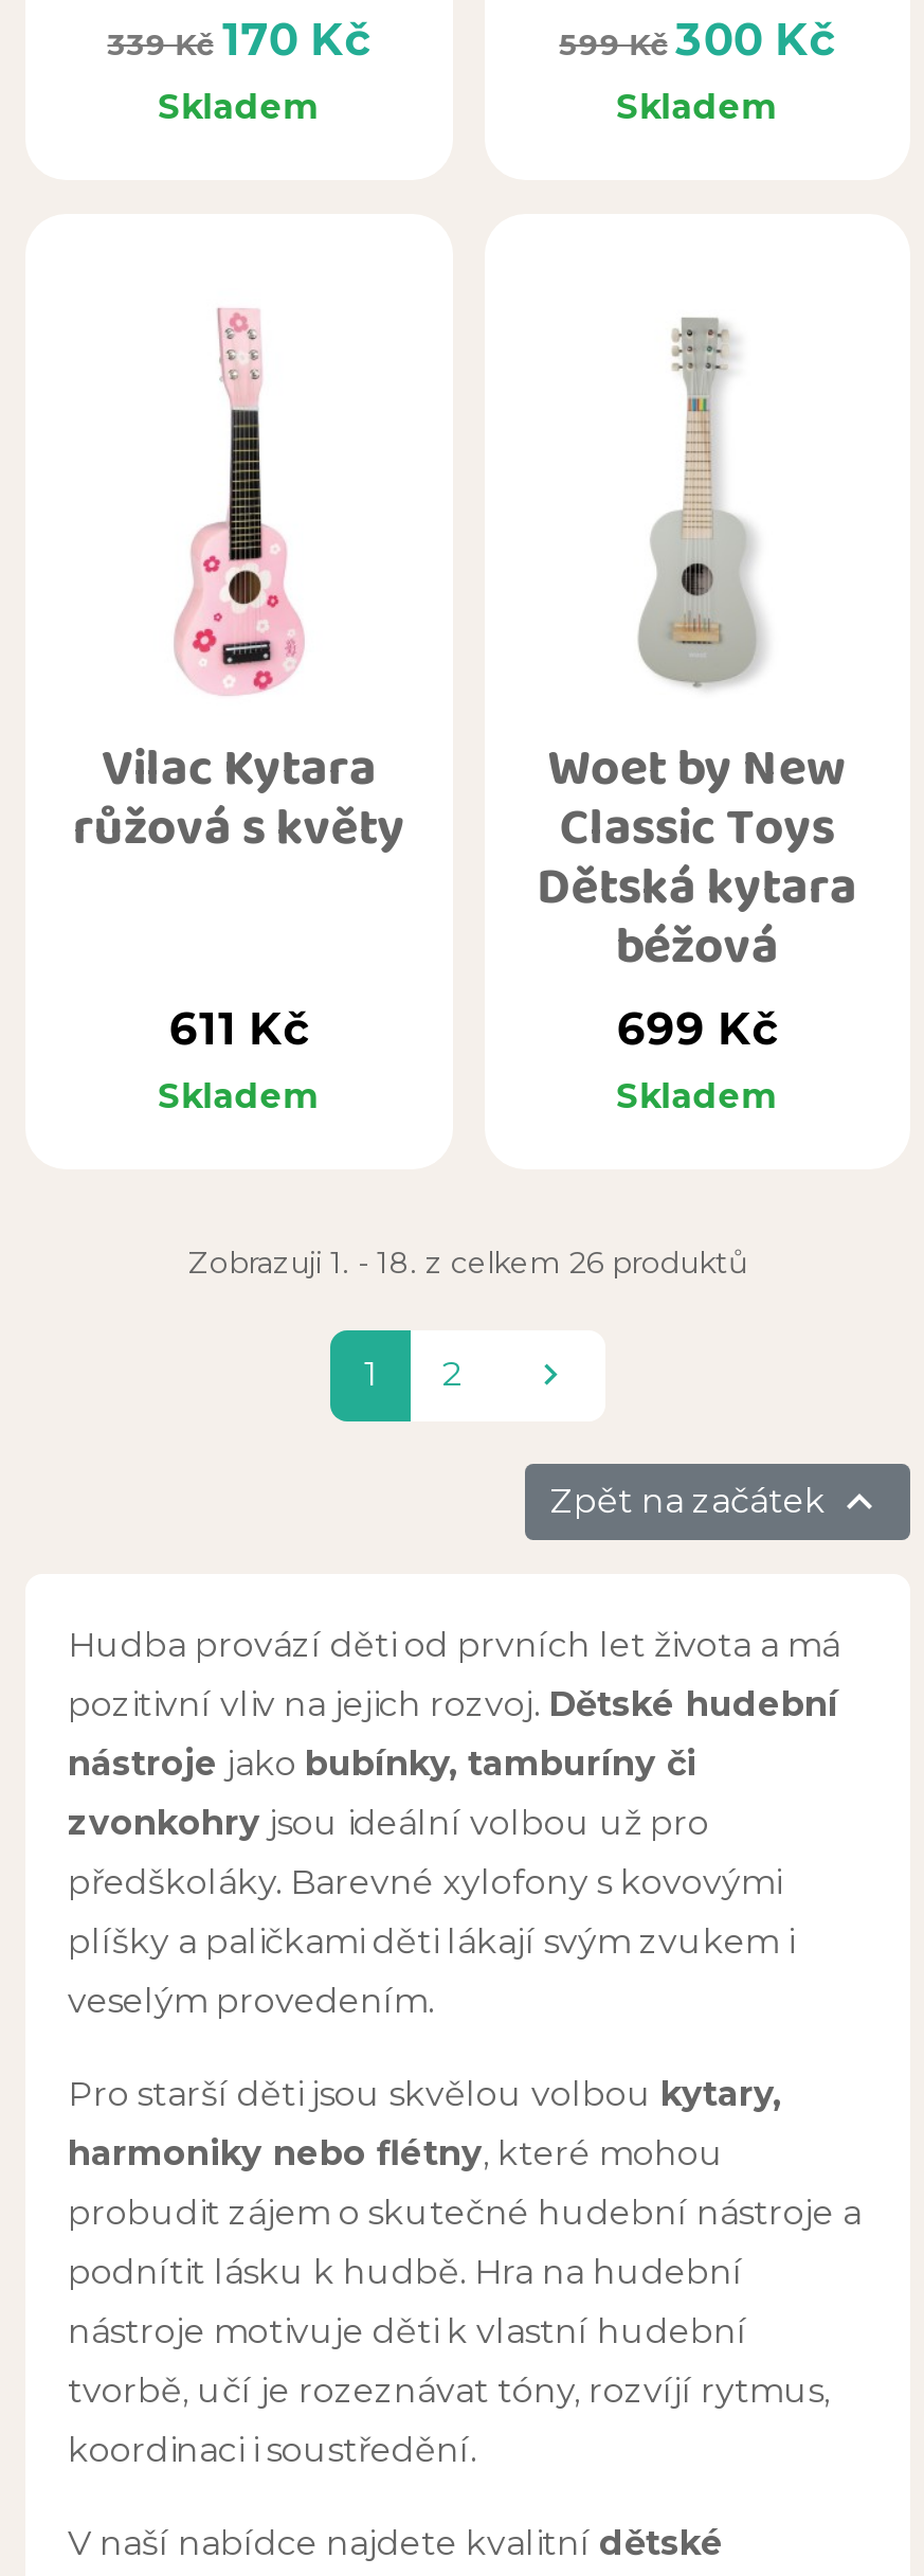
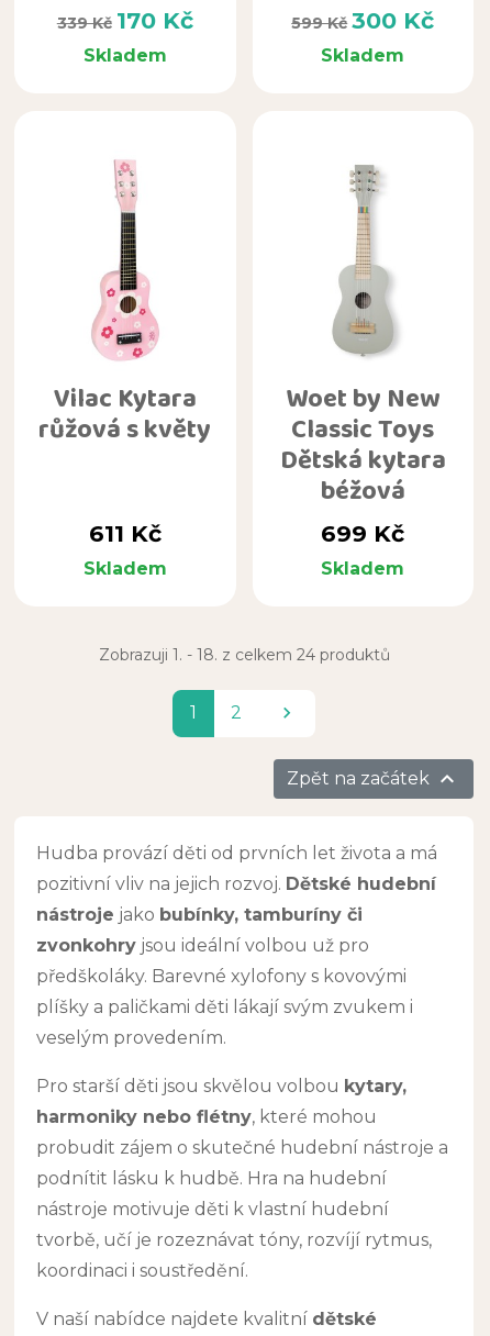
[188,1244,747,1282] Zobrazuji 1. - 18. z celkem 26 produktů -> [98,645,389,665] Zobrazuji 1. - 18. z celkem 24 produktů

